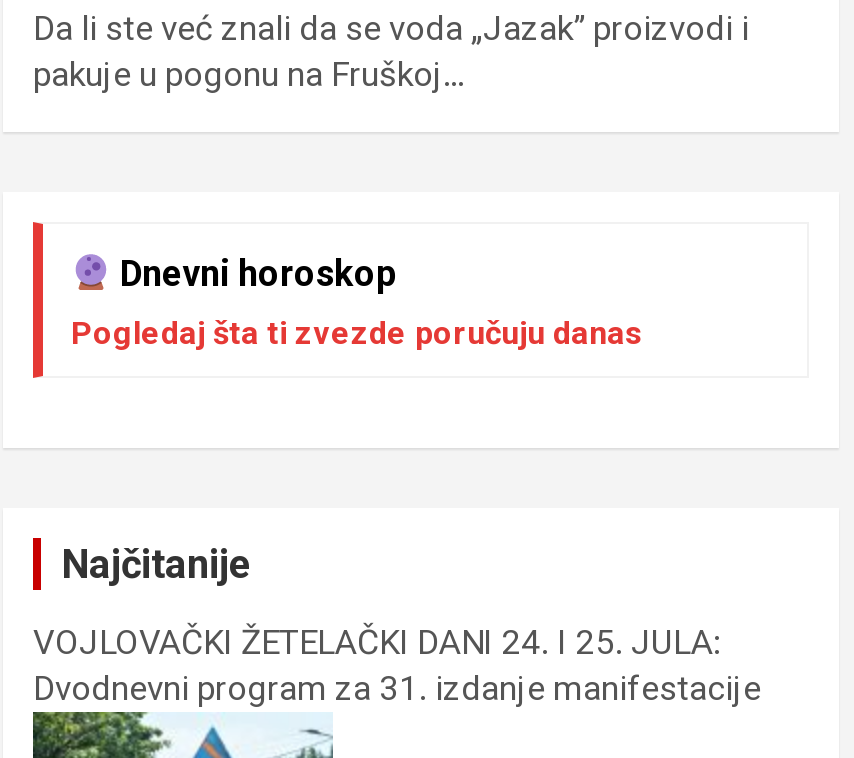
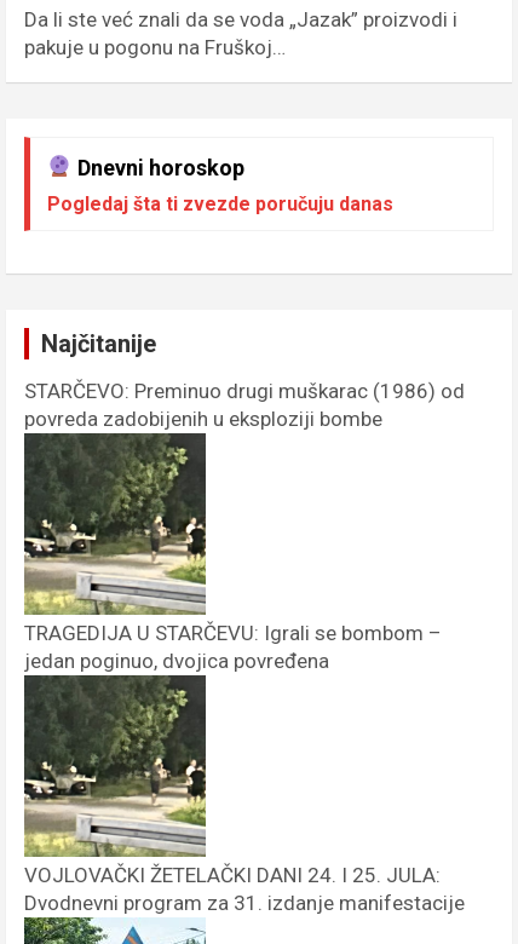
none -> [23,439,442,672] [image] | TRAGEDIJA U STARČEVU: Igrali se bombom – | jedan poginuo, dvojica povređena
none -> [23,681,207,858] [image]
none -> [24,378,465,430] STARČEVO: Preminuo drugi muškarac (1986) od | povreda zadobijenih u eksploziji bombe

